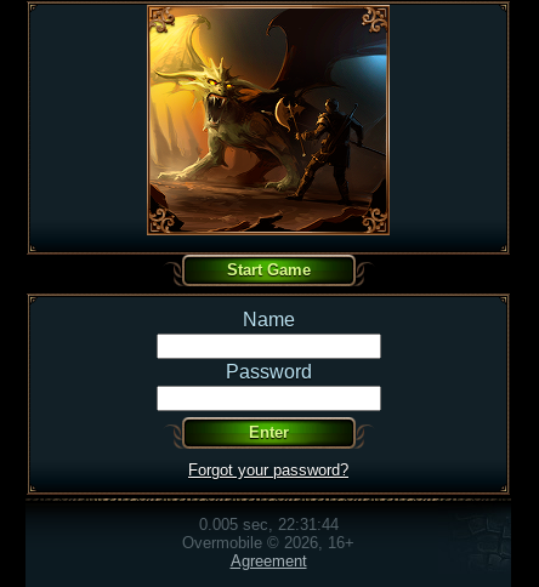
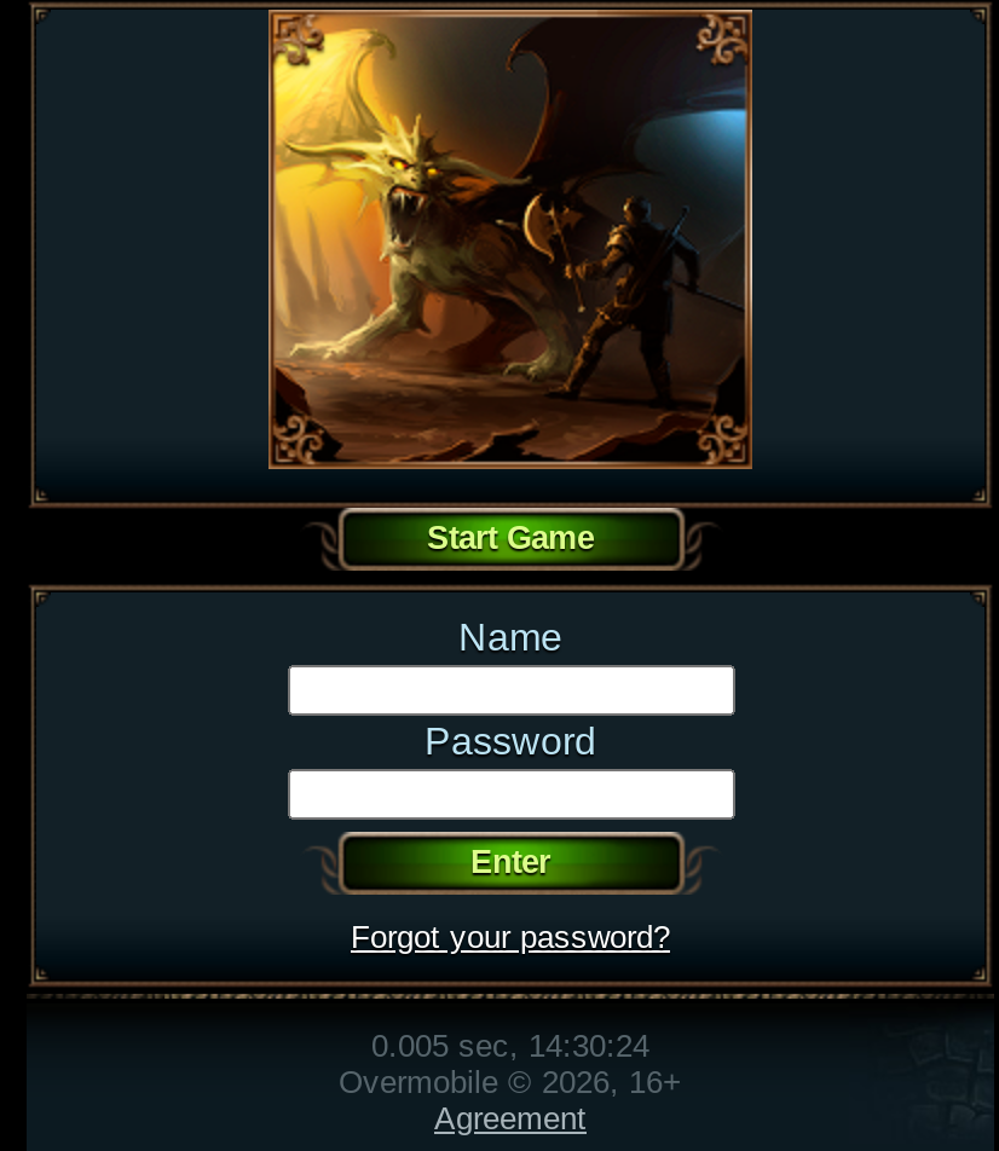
[198,515,338,533] 0.005 sec, 22:31:44 -> [371,1026,649,1063] 0.005 sec, 14:30:24

